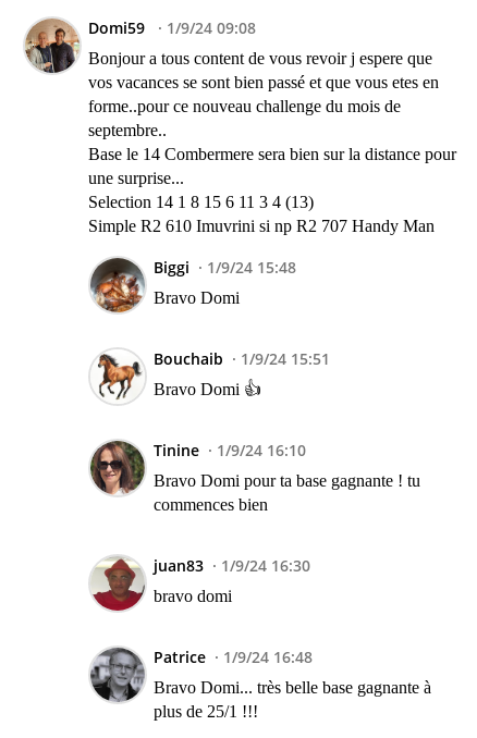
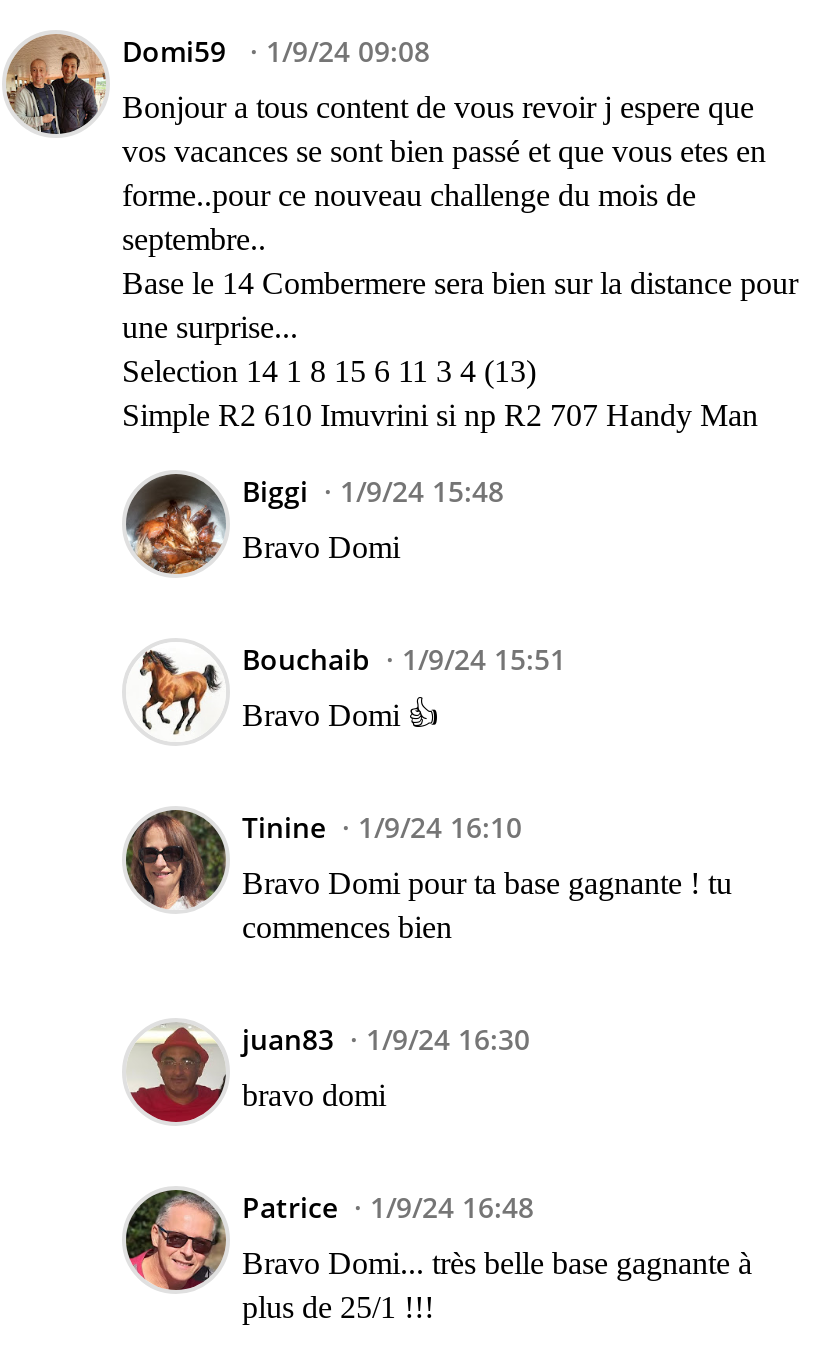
[89,648,145,701] [image] -> [126,1190,226,1290] [image]

